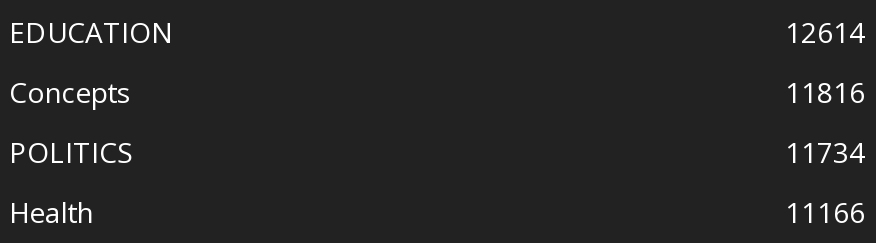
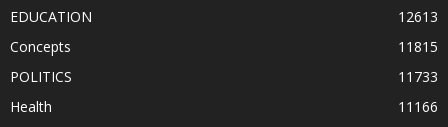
[785,13,865,51] 12614 -> [398,7,438,26] 12613
[785,73,865,111] 11816 -> [398,37,438,56] 11815
[785,133,865,171] 11734 -> [398,67,438,86] 11733

